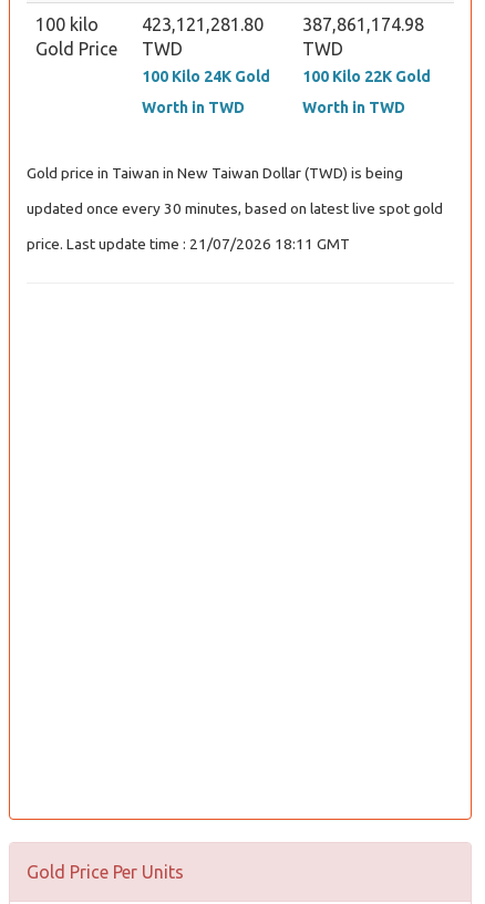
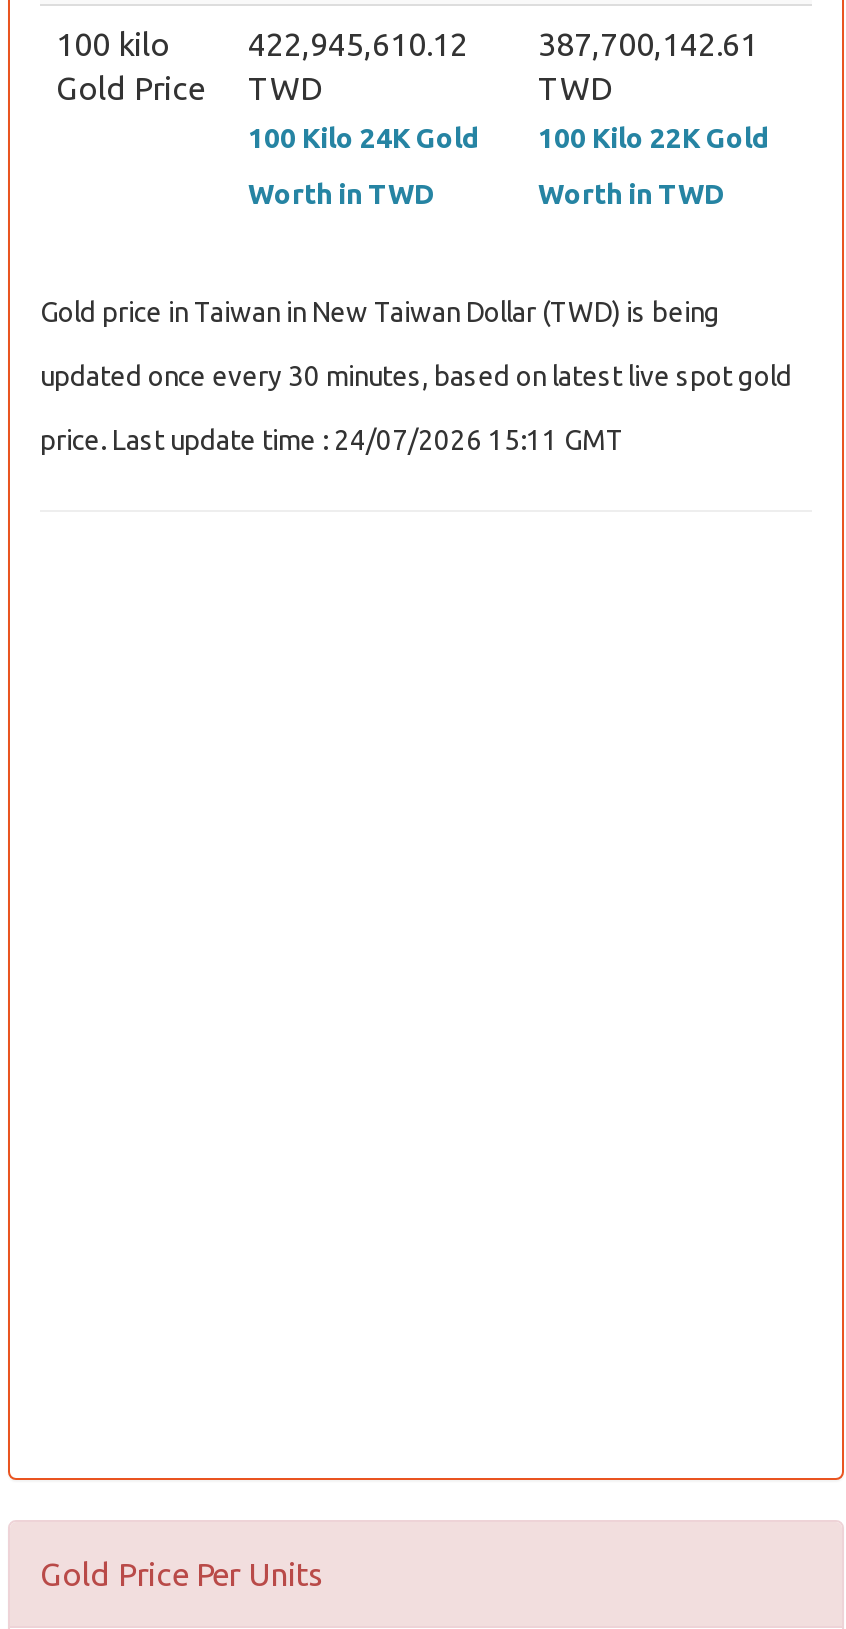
[142,14,264,34] 423,121,281.80 -> [248,26,468,62] 422,945,610.12
[302,14,424,34] 387,861,174.98 -> [538,26,758,62] 387,700,142.61
[27,235,350,253] price. Last update time : 21/07/2026 18:11 GMT -> [40,424,624,456] price. Last update time : 24/07/2026 15:11 GMT

